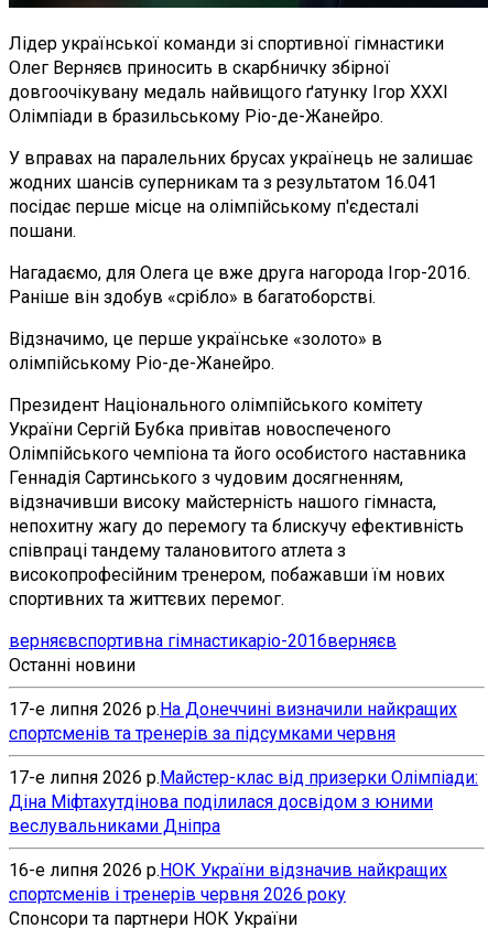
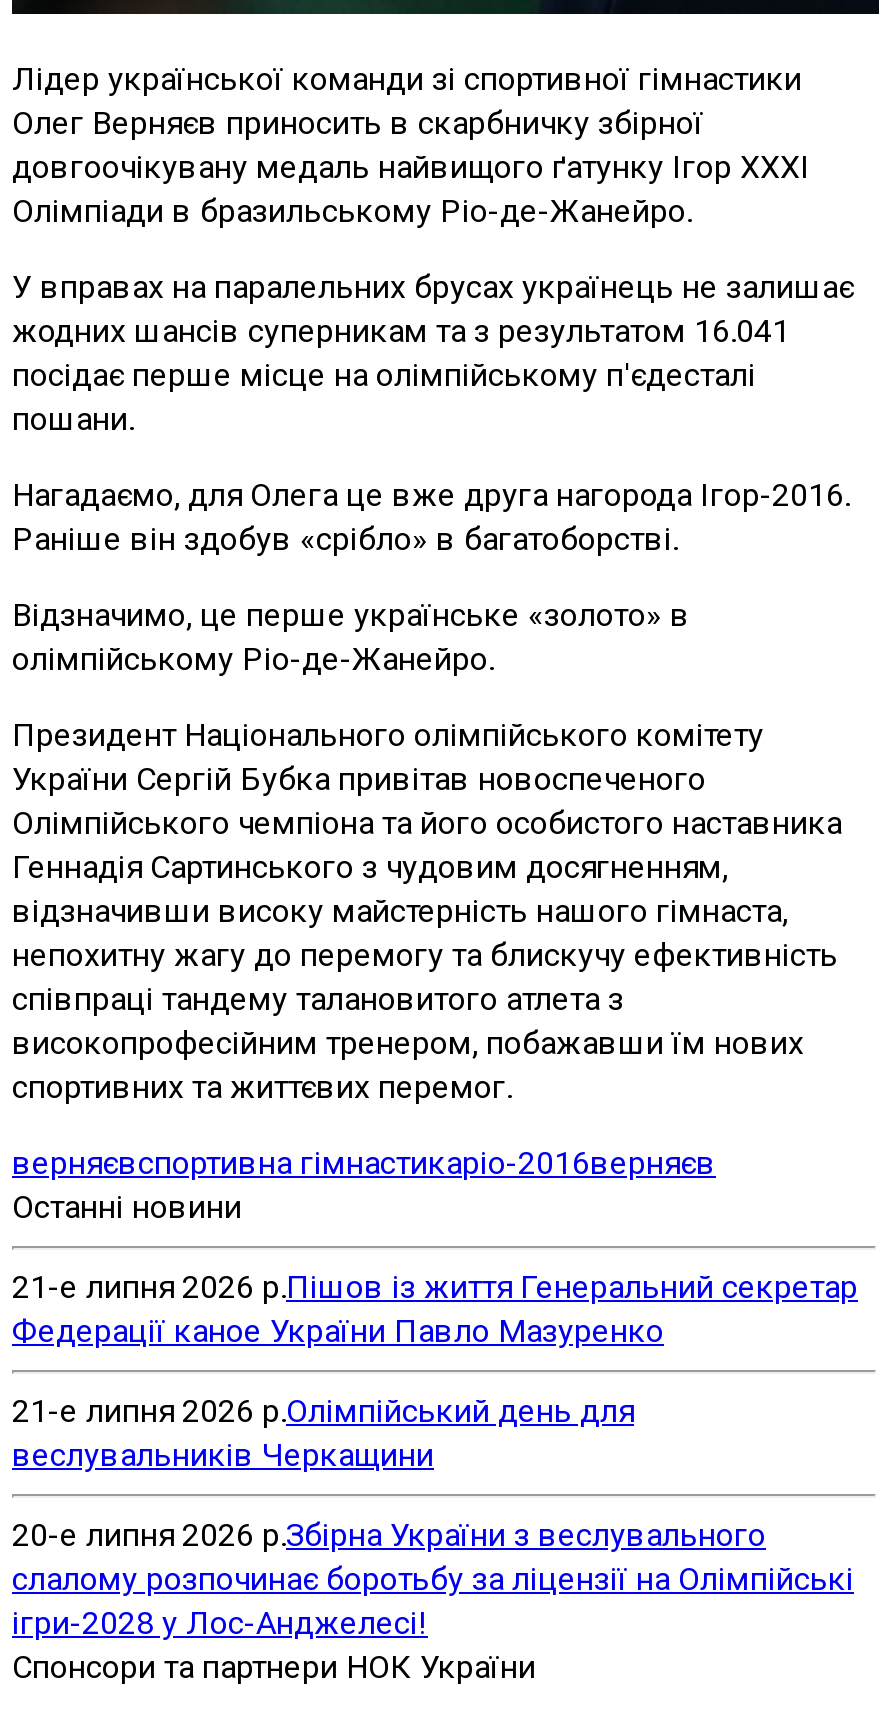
[9,699,457,744] 17-е липня 2026 р.На Донеччині визначили найкращих | спортсменів та тренерів за підсумками червня -> [12,1268,858,1350] 21-е липня 2026 р.Пішов із життя Генеральний секретар | Федерації каное України Павло Мазуренко
[9,767,478,836] 17-е липня 2026 р. Майстер-клас від призерки Олімпіади: | Діна Міфтахутдінова поділилася досвідом з юними | веслувальниками Дніпра -> [12,1392,634,1474] 21-е липня 2026 р.Олімпійський день для | веслувальників Черкащини
[9,859,447,905] 16-е липня 2026 р. НОК України відзначив найкращих | спортсменів і тренерів червня 2026 року -> [12,1516,854,1642] 20-е липня 2026 р.Збірна України з веслувального | слалому розпочинає боротьбу за ліцензії на Олімпійські | ігри-2028 у Лос-Анджелесі!

